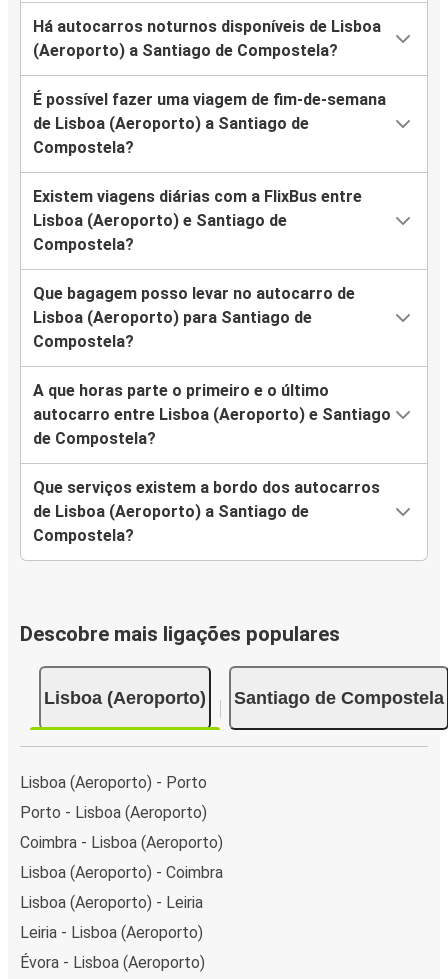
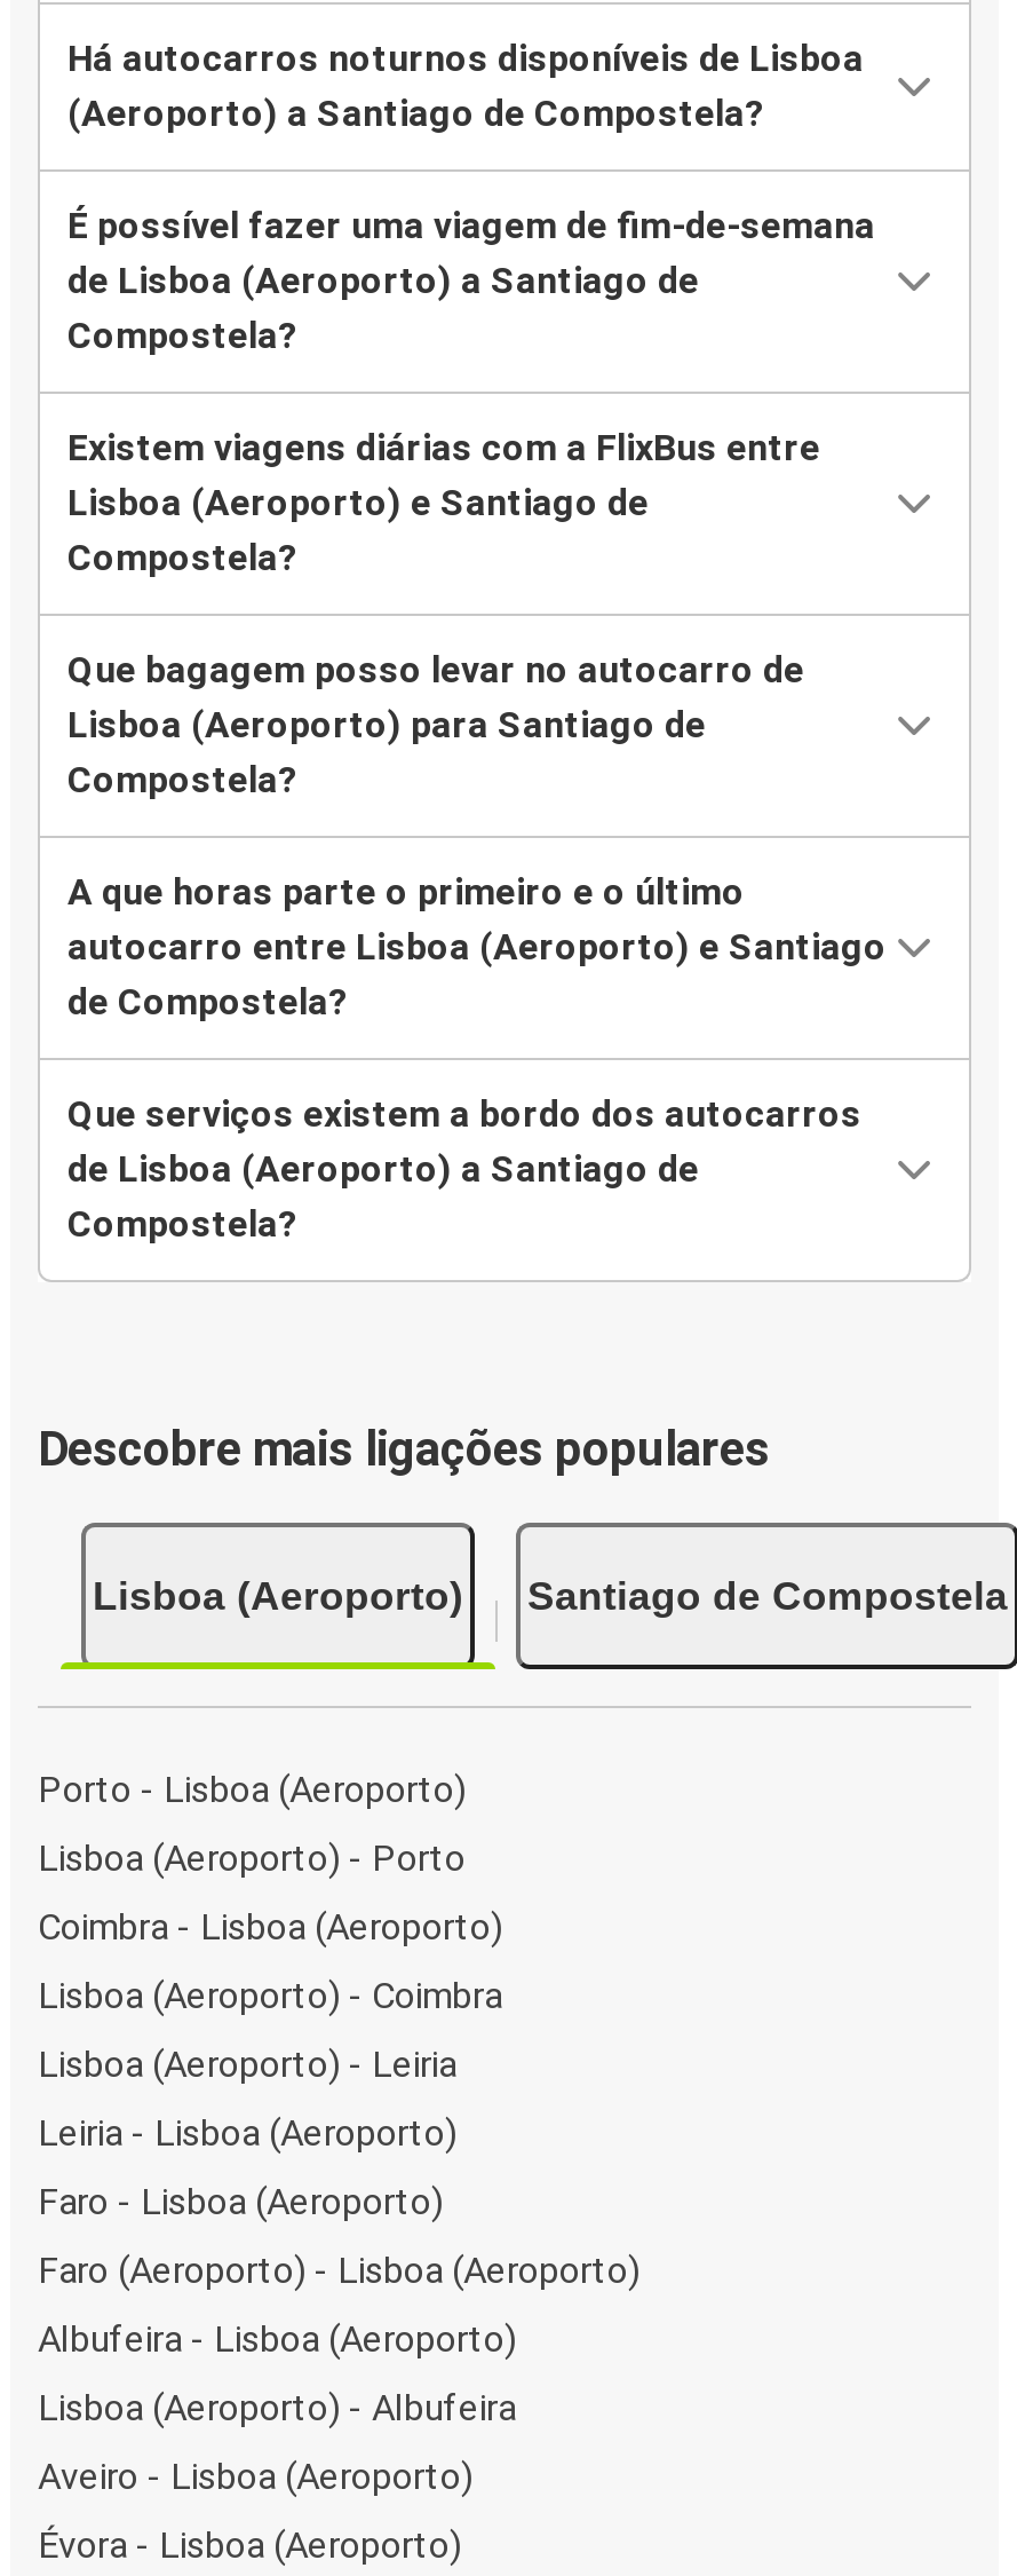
moved [20,802,207,821] -> [38,1767,466,1810]: Porto - Lisboa (Aeroporto)
none -> [38,2179,639,2497] Faro - Lisboa (Aeroporto) | Faro (Aeroporto) - Lisboa (Aeroporto) | Albufeira - Lisboa (Aeroporto) | Lisboa (Aeroporto) - Albufeira | Aveiro - Lisboa (Aeroporto)

